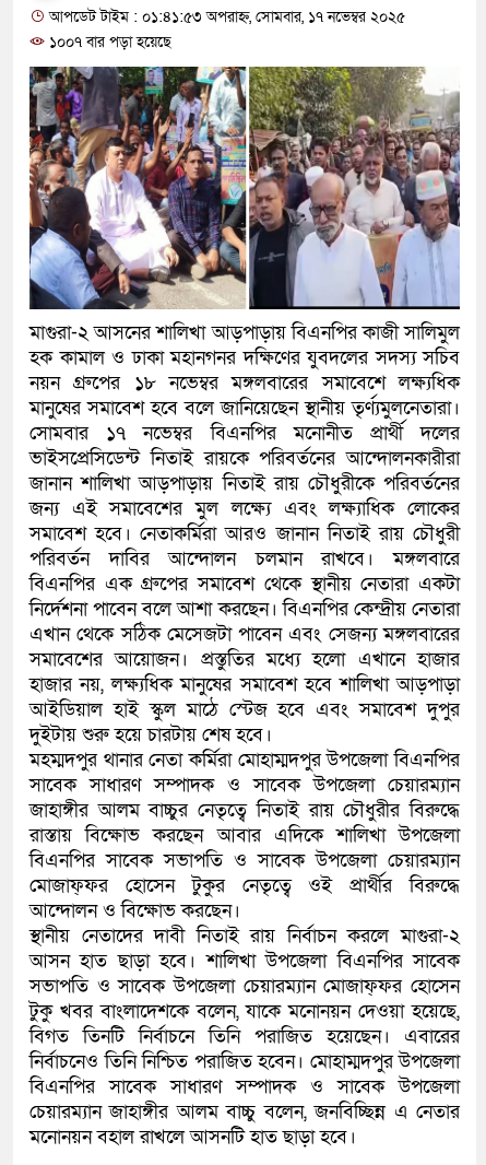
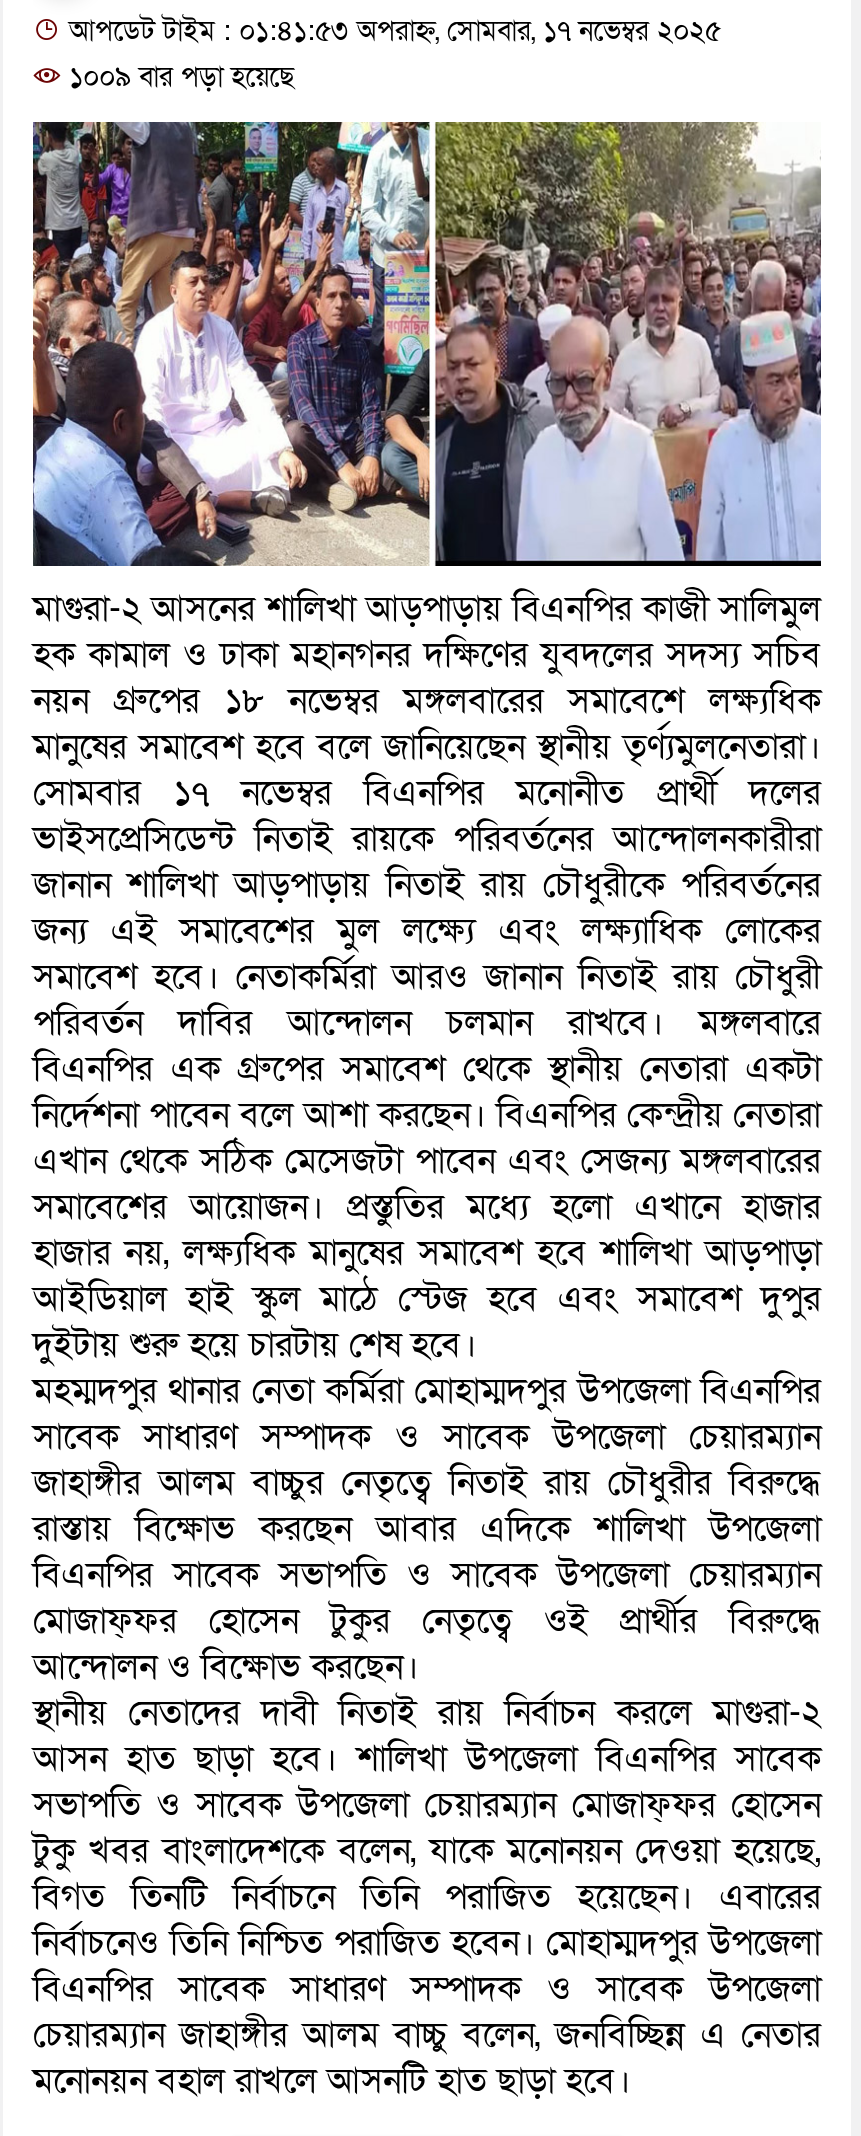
[45,32,171,52] ১০০৭ বার পড়া হয়েছে -> [61,58,295,96] ১০০৯ বার পড়া হয়েছে

